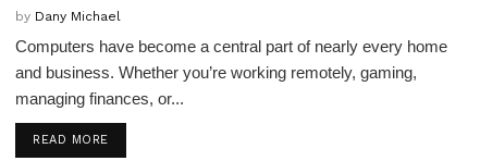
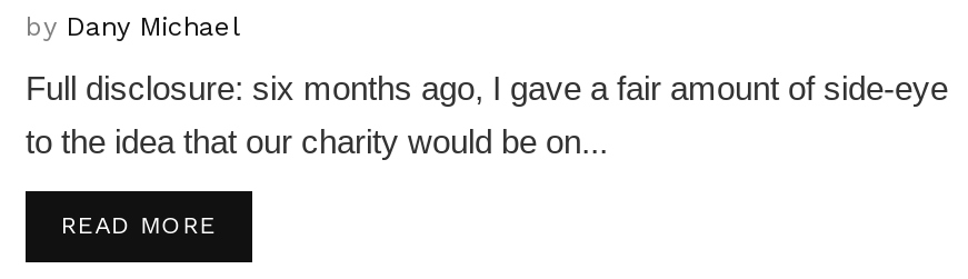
[15,37,447,107] Computers have become a central part of nearly every home | and business. Whether you’re working remotely, gaming, | managing finances, or... -> [26,68,948,160] Full disclosure: six months ago, I gave a fair amount of side-eye | to the idea that our charity would be on...

